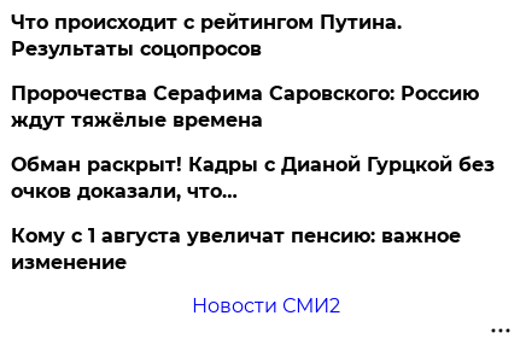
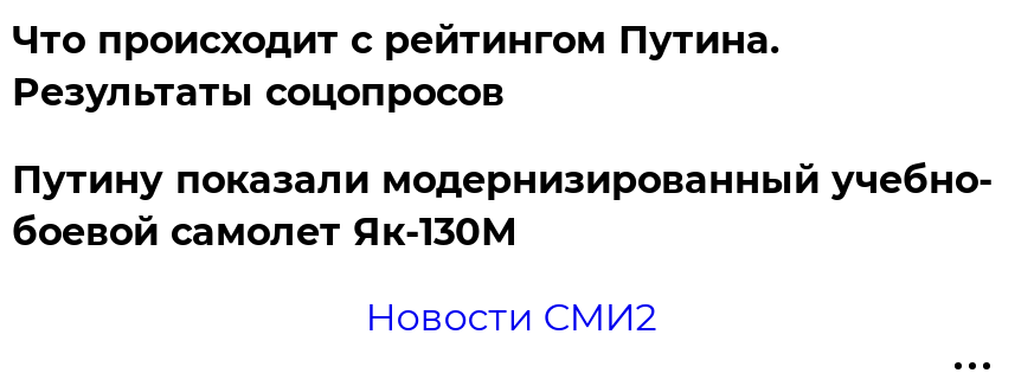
[11,82,495,274] Пророчества Серафима Саровского: Россию | ждут тяжёлые времена | Обман раскрыт! Кадры с Дианой Гурцкой без | очков доказали, что… | Кому с 1 августа увеличат пенсию: важное | изменение -> [12,157,992,255] Путину показали модернизированный учебно- | боевой самолет Як-130М

